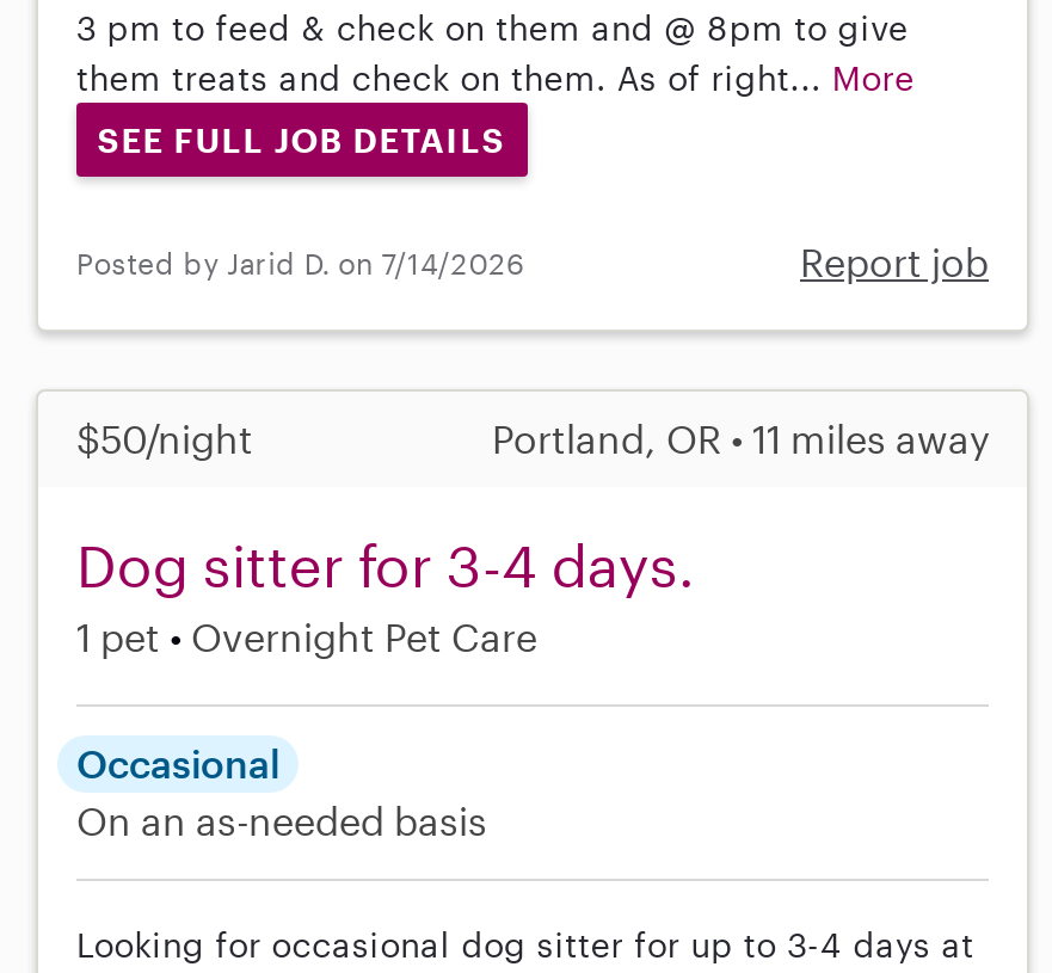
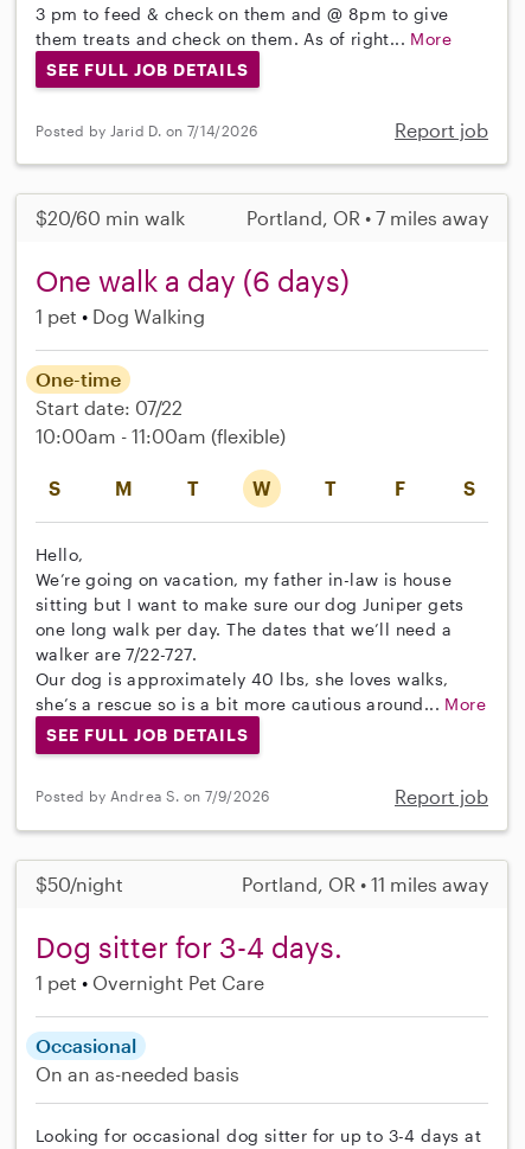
none -> [36,207,488,328] $20/60 min walk | Portland, OR • 7 miles away | One walk a day (6 days) | 1 pet | Dog Walking
none -> [36,368,286,448] One-time | Start date: 07/22 | 10:00am - 11:00am (flexible)
none -> [36,545,488,808] Hello, | We’re going on vacation, my father in-law is house | sitting but I want to make sure our dog Juniper gets | one long walk per day. The dates that we’ll need a | walker are 7/22-727. | Our dog is approximately 40 lbs, she loves walks, | she’s a rescue so is a bit more cautious around... More | SEE FULL JOB DETAILS | Posted by Andrea S. on 7/9/2026 | Report job
none -> [49,477,475,500] S | M | T | W | T | F | S

